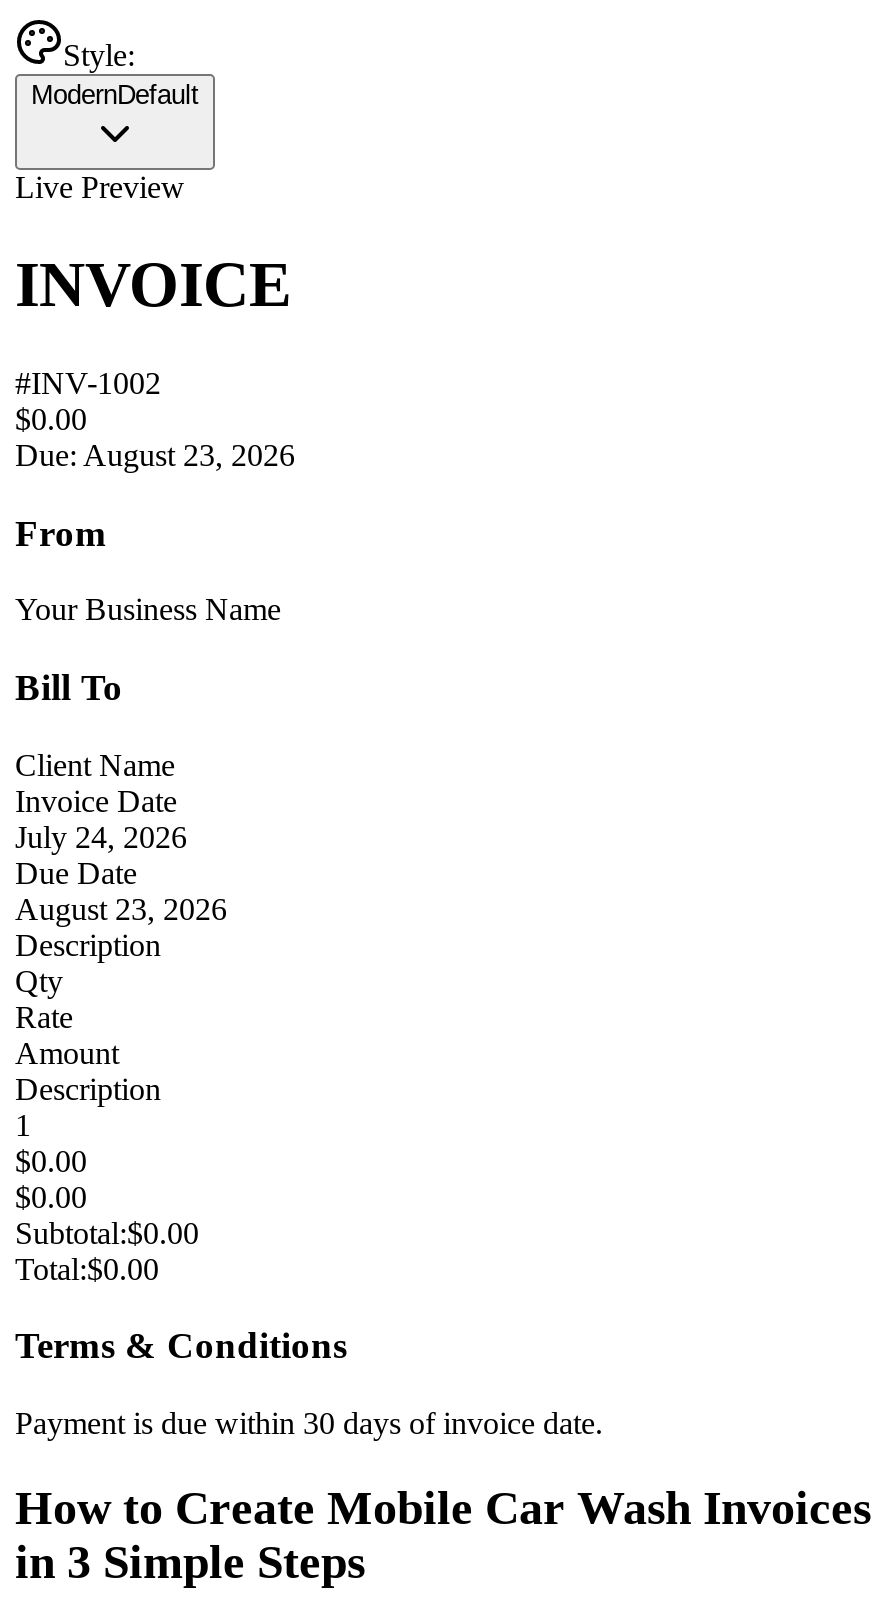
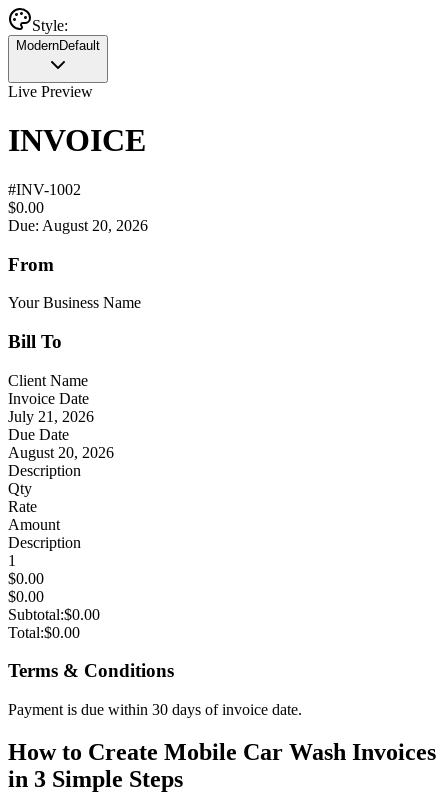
[15,438,295,472] Due: August 23, 2026 -> [8,217,148,234] Due: August 20, 2026
[15,819,187,853] July 24, 2026 -> [8,408,94,425] July 21, 2026
[15,891,227,925] August 23, 2026 -> [8,444,114,461] August 20, 2026

